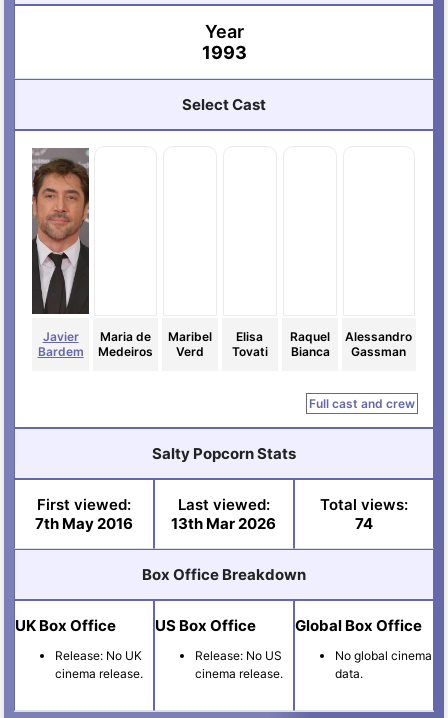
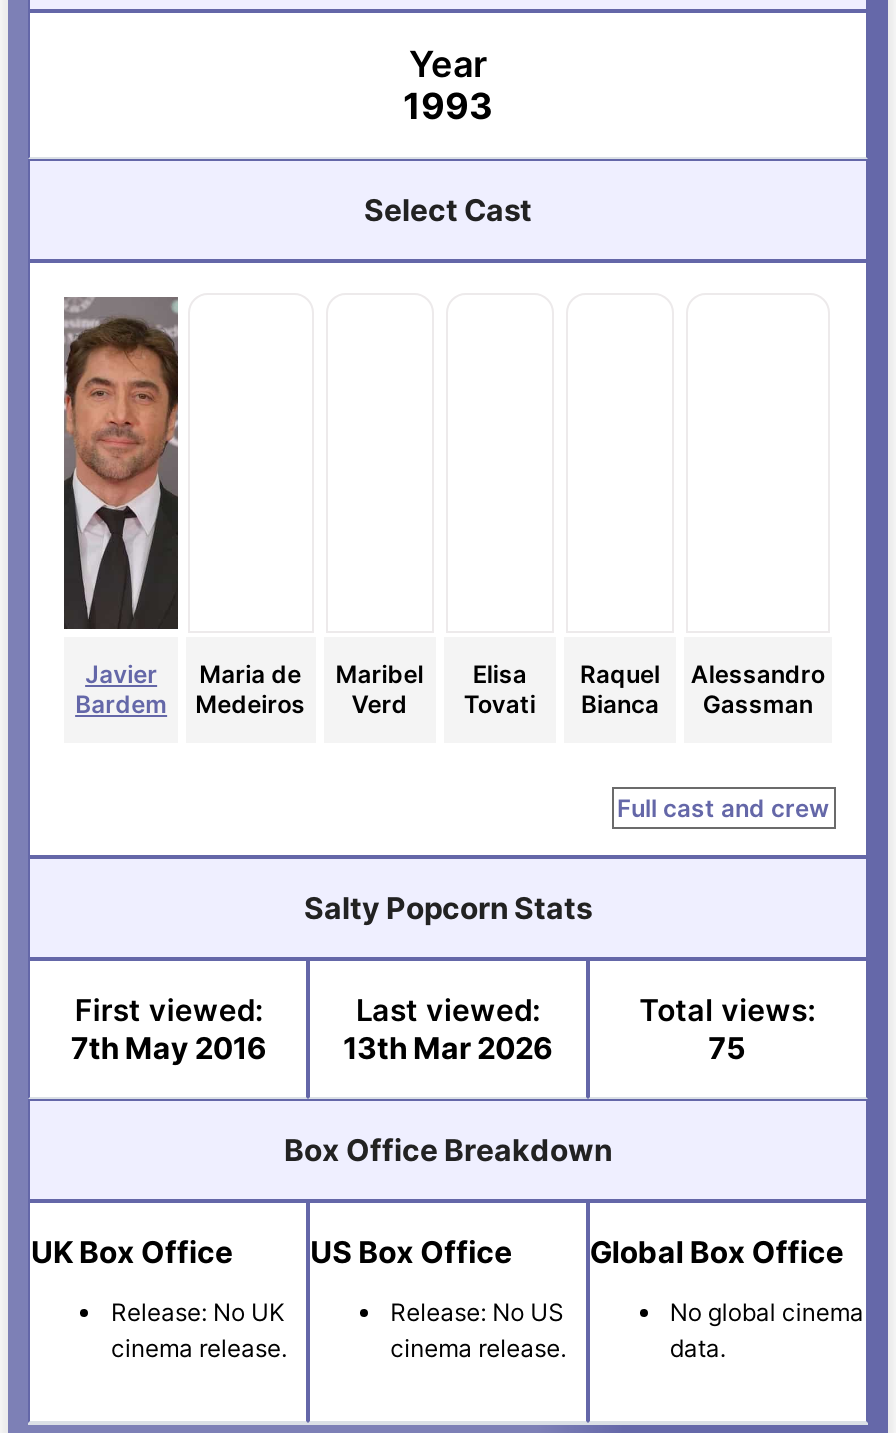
[355,513,373,532] 74 -> [708,1028,746,1066] 75

